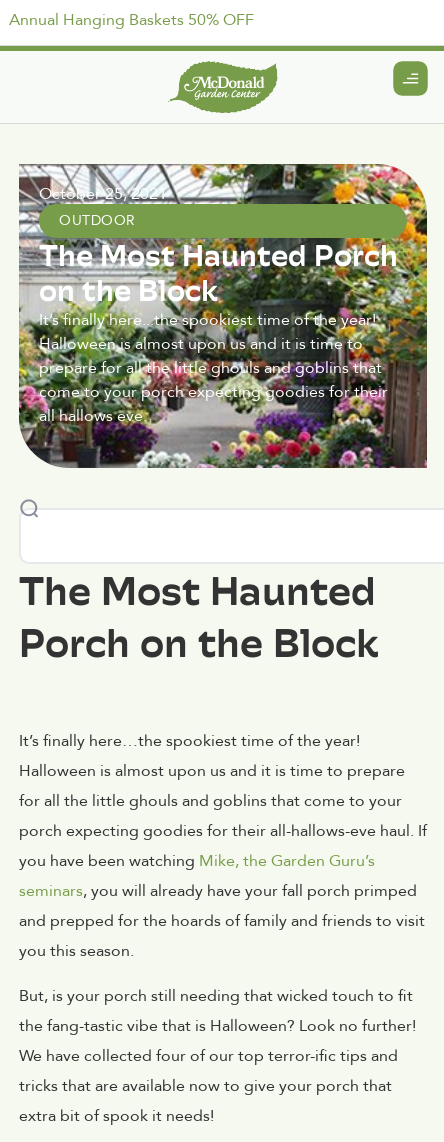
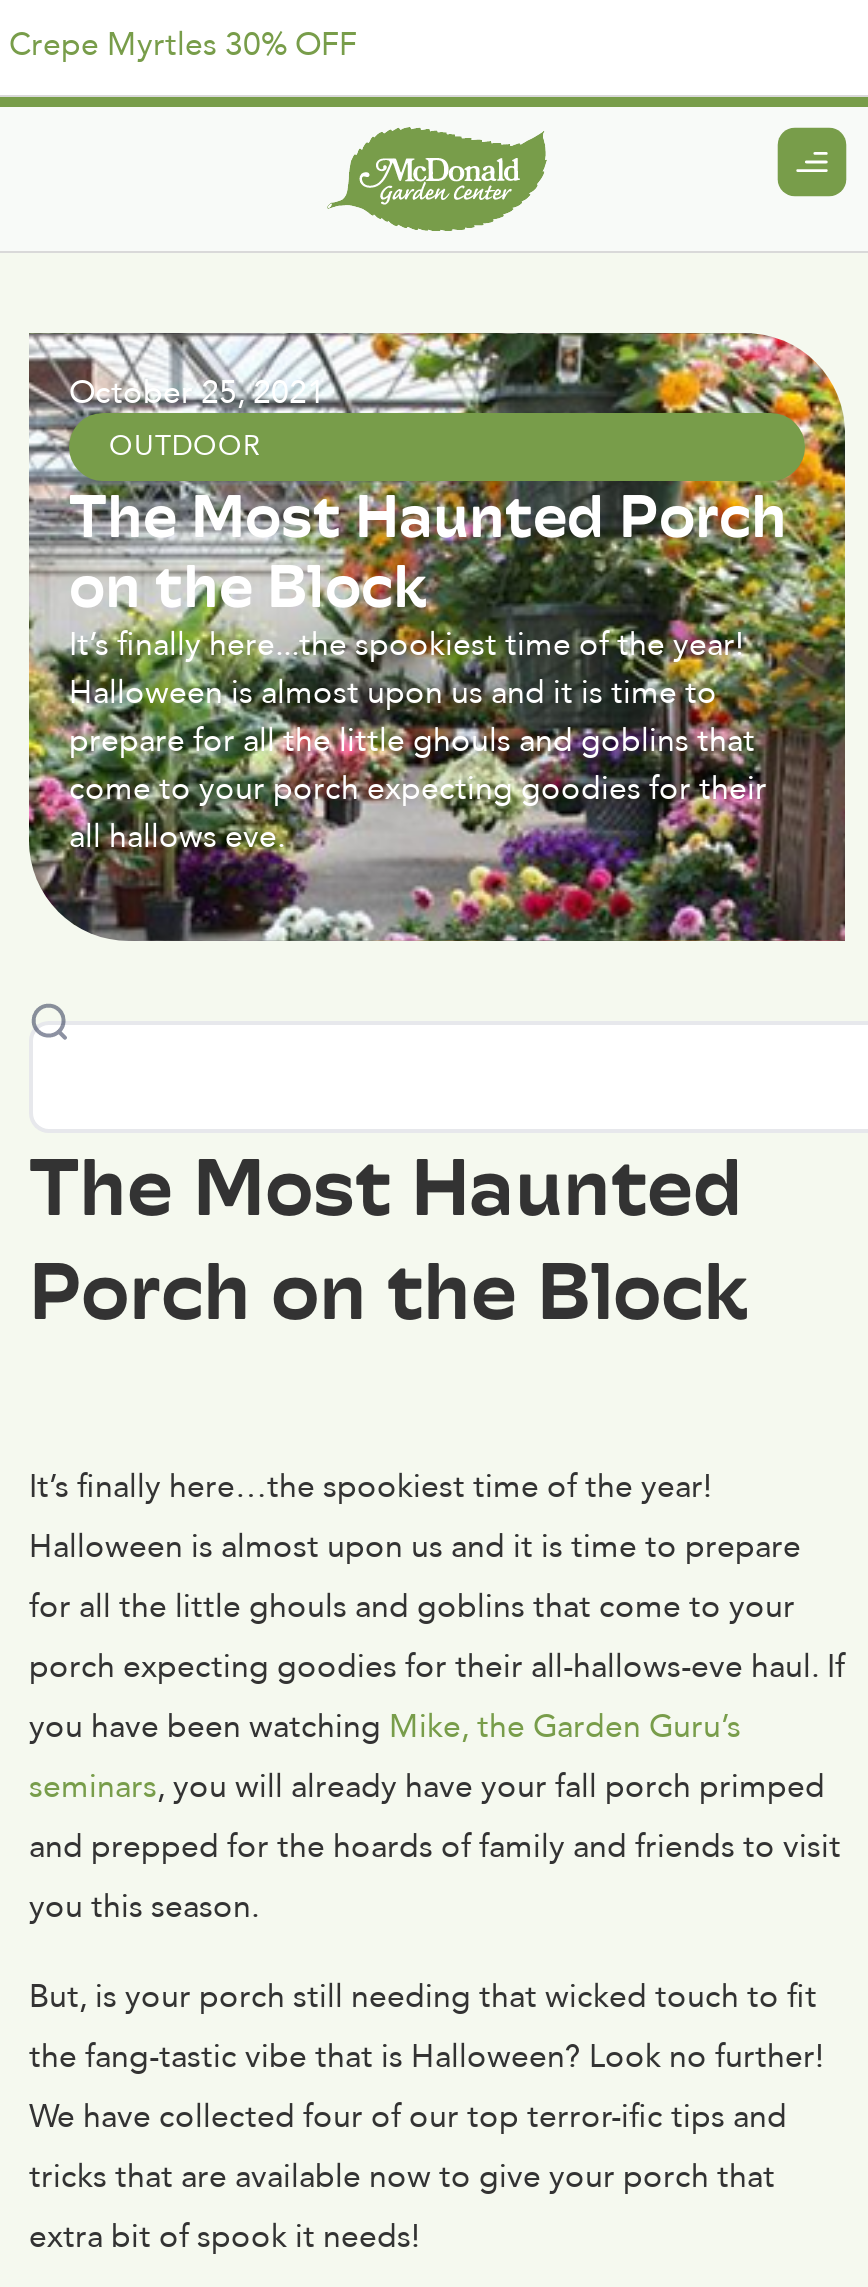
[9,9,254,31] Annual Hanging Baskets 50% OFF -> [9,23,357,67] Crepe Myrtles 30% OFF

